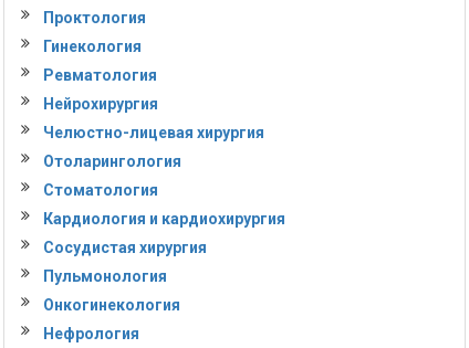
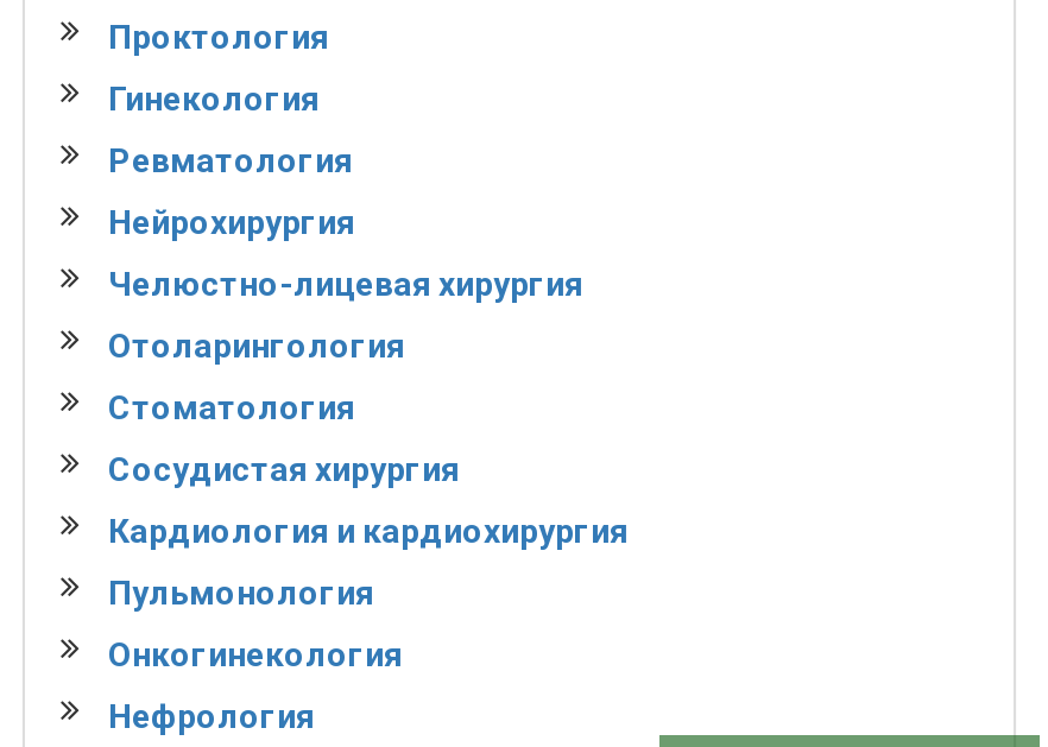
moved [43,210,285,227] -> [108,511,629,549]: Кардиология и кардиохирургия
moved [43,238,207,256] -> [108,450,460,488]: Сосудистая хирургия

